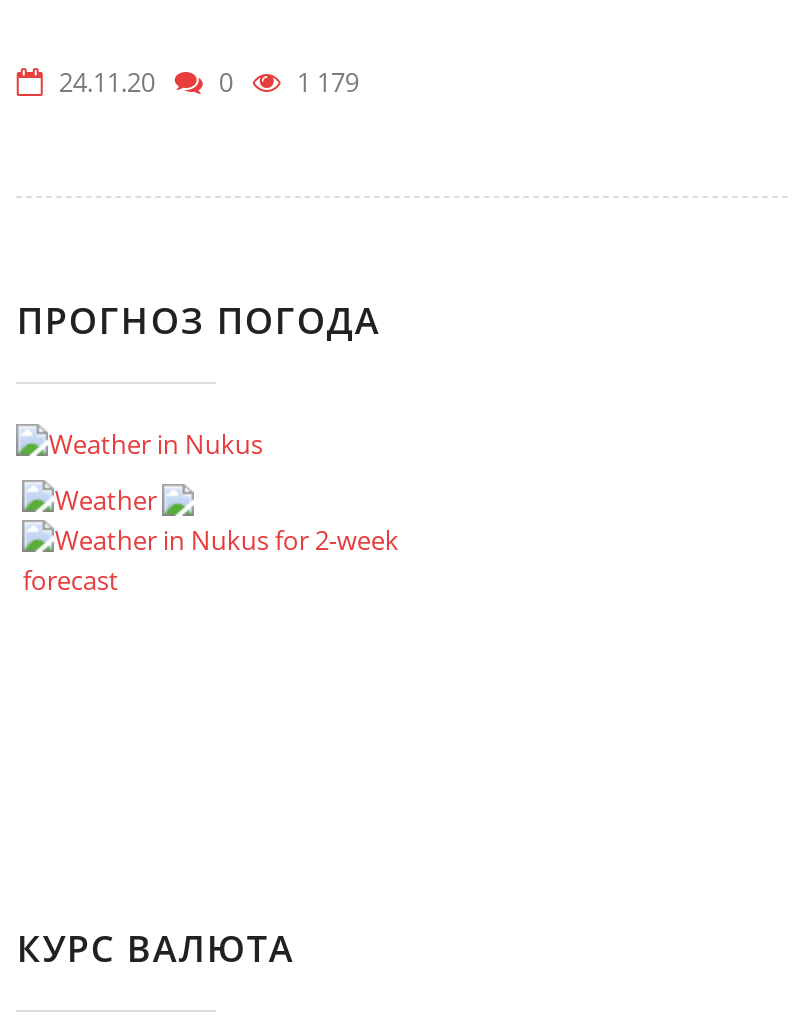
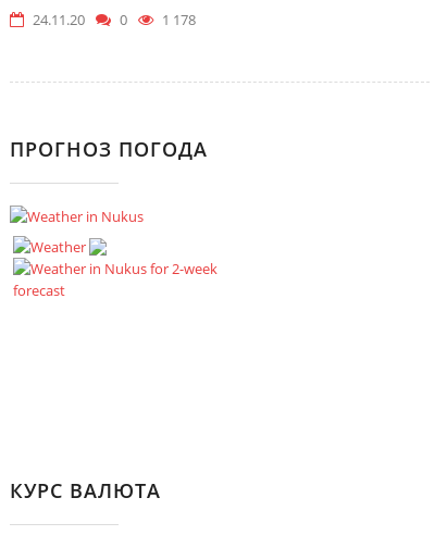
[53,64,359,100] 24.11.20 0 1 179 -> [30,10,196,29] 24.11.20 0 1 178

